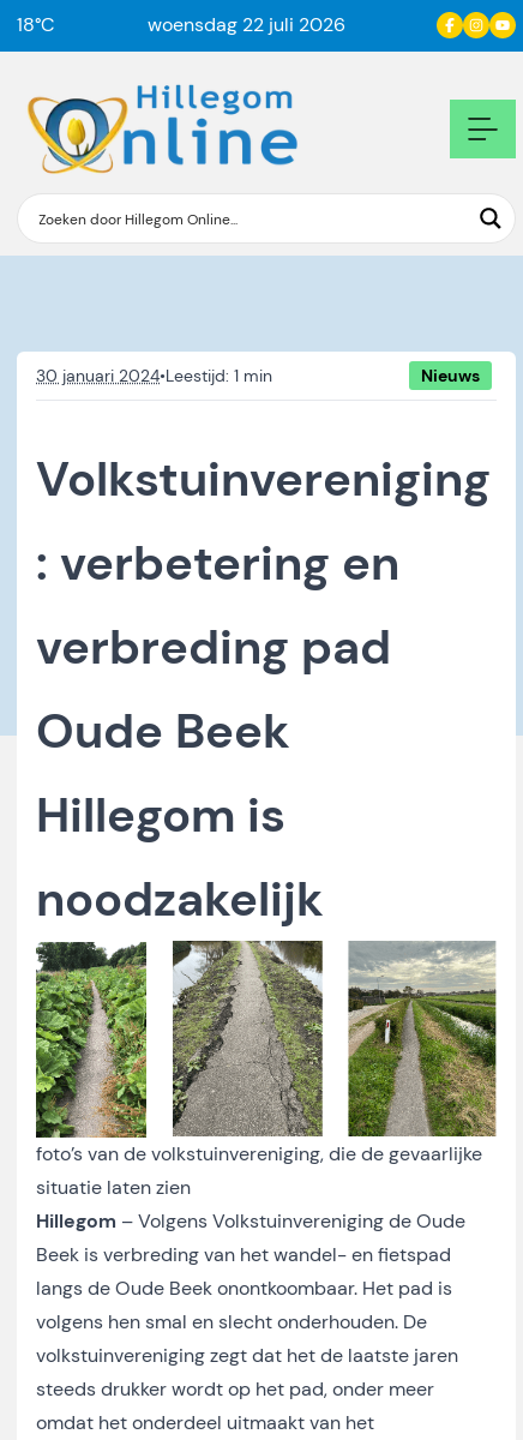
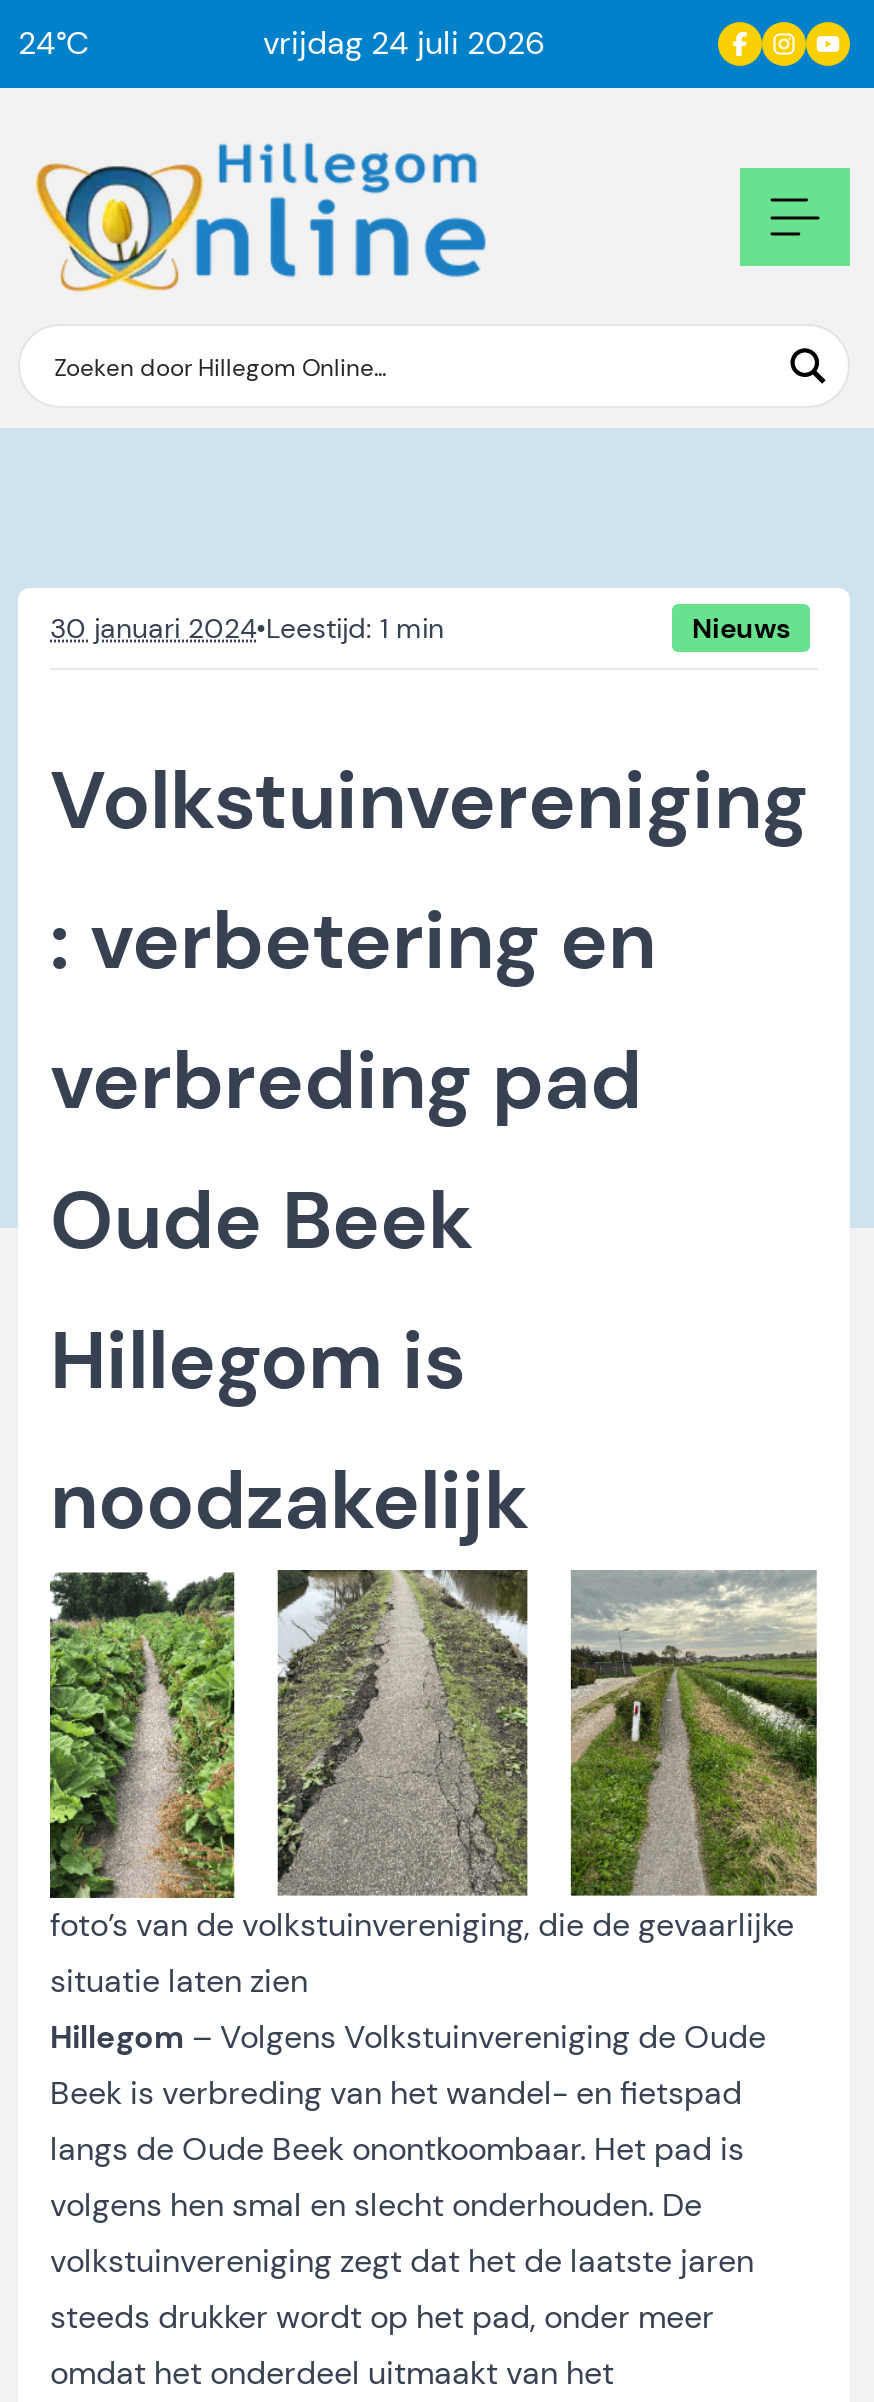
[17,12,55,37] 18°C -> [18,22,90,64] 24°C
[147,12,345,37] woensdag 22 juli 2026 -> [263,22,545,64] vrijdag 24 juli 2026

